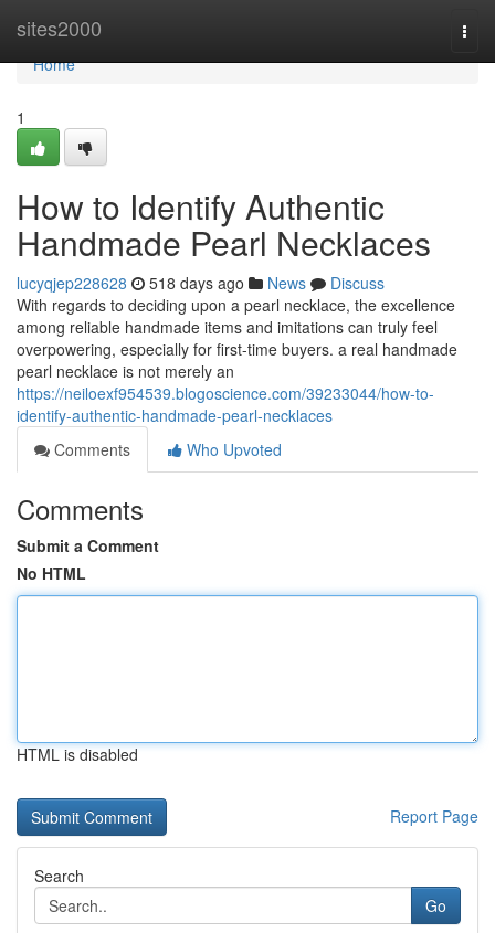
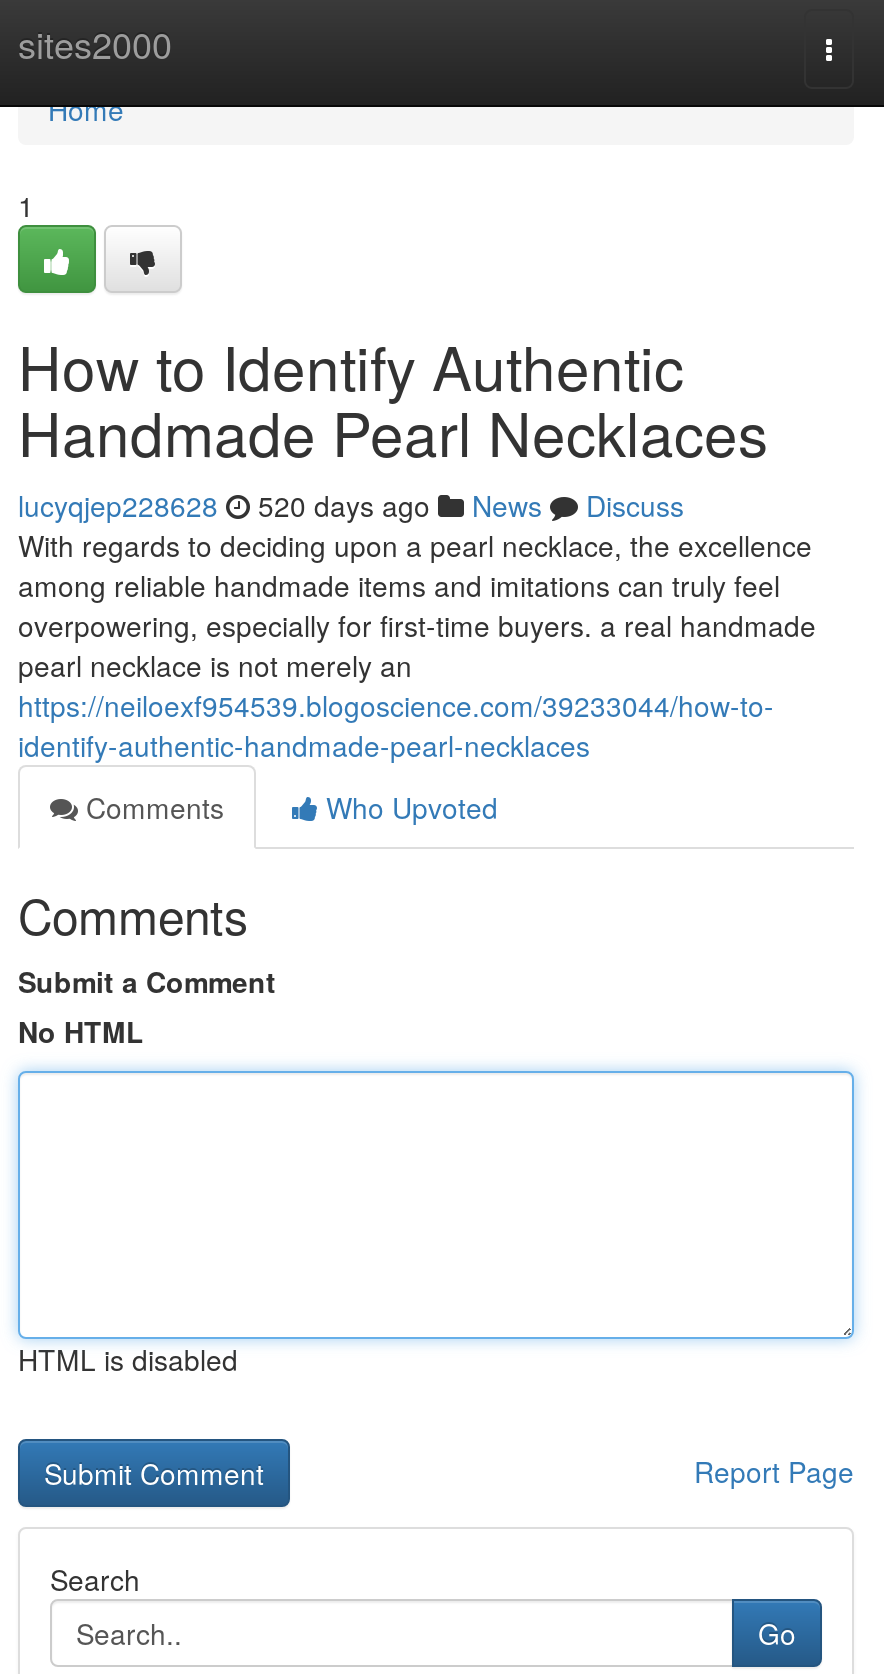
[17,272,385,294] lucyqjep228628 518 days ago News Discuss -> [18,485,684,525] lucyqjep228628 520 days ago News Discuss

